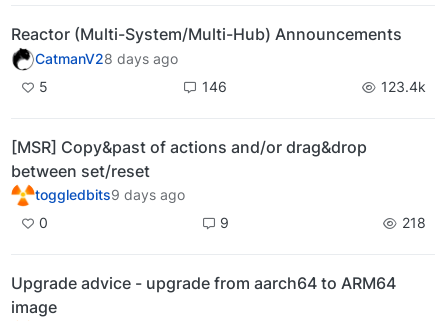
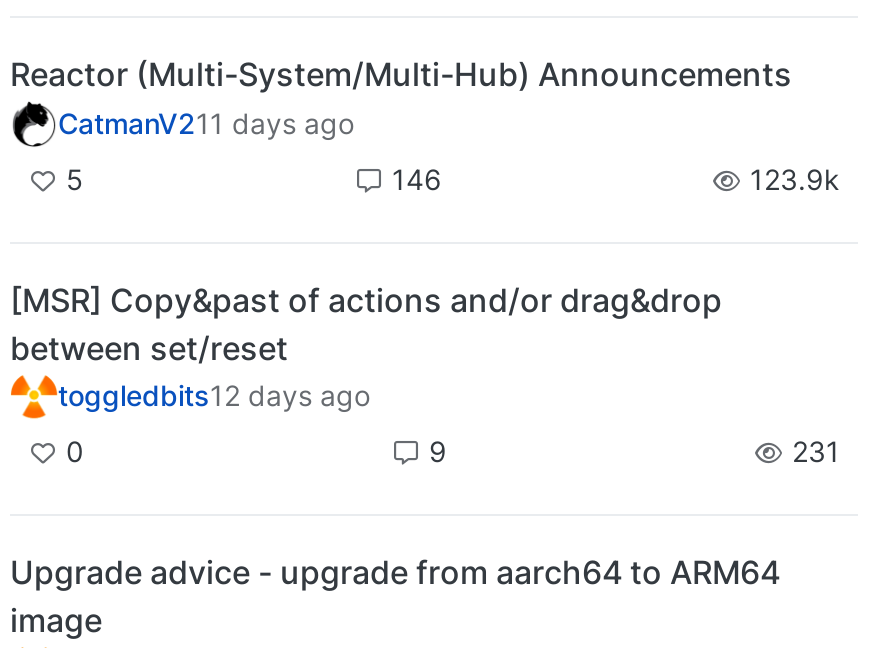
[35,50,178,67] CatmanV28 days ago -> [58,105,354,139] CatmanV211 days ago
[377,78,426,95] 123.4k -> [742,161,840,195] 123.9k
[35,186,185,203] toggledbits9 days ago -> [58,378,370,412] toggledbits12 days ago
[398,214,426,231] 218 -> [784,434,840,468] 231

